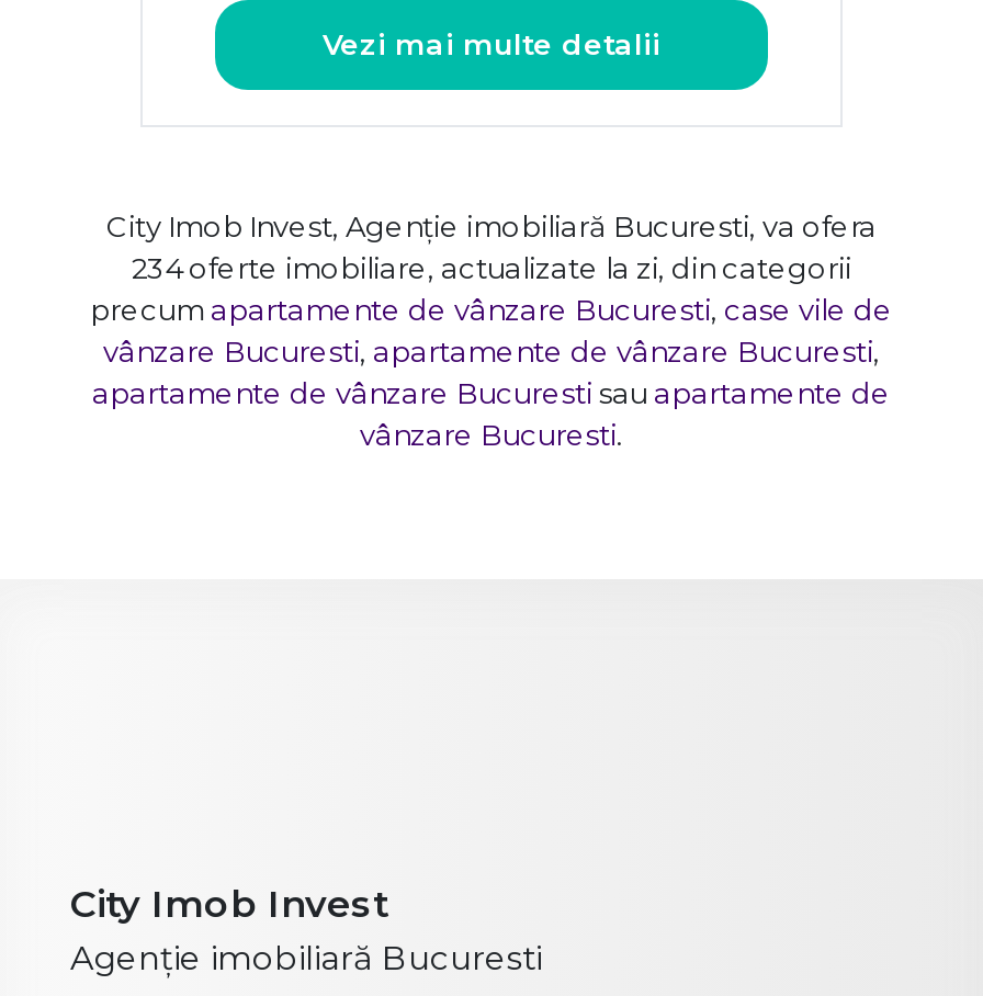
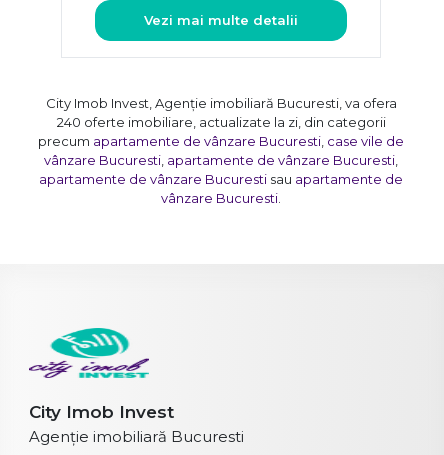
[132,250,851,285] 234 oferte imobiliare, actualizate la zi, din categorii -> [56,114,385,130] 240 oferte imobiliare, actualizate la zi, din categorii
none -> [28,327,150,379] [image]

